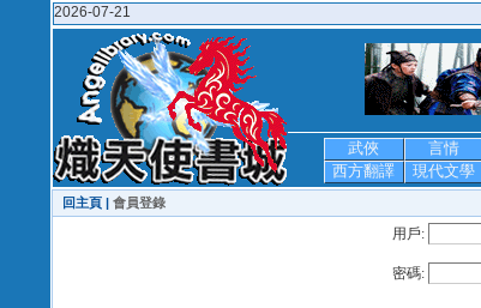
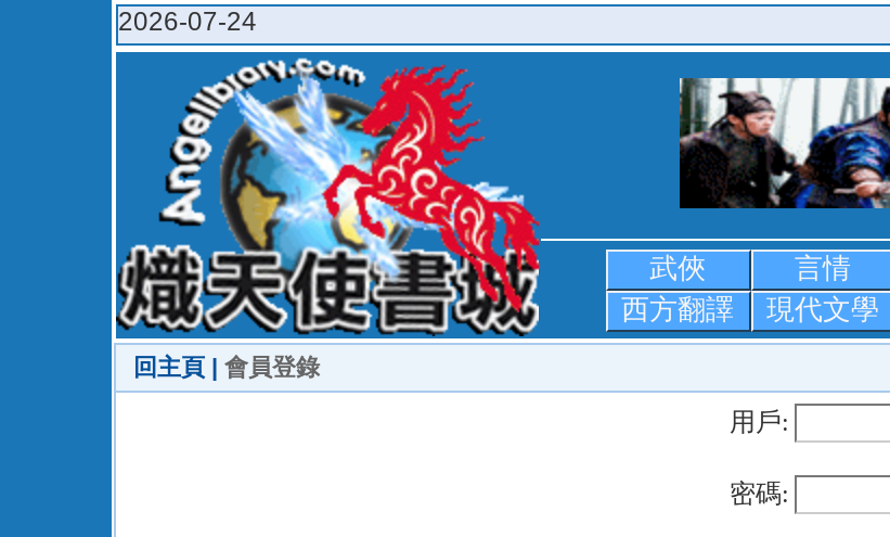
[54,4,131,20] 2026-07-21 -> [118,7,257,37] 2026-07-24

